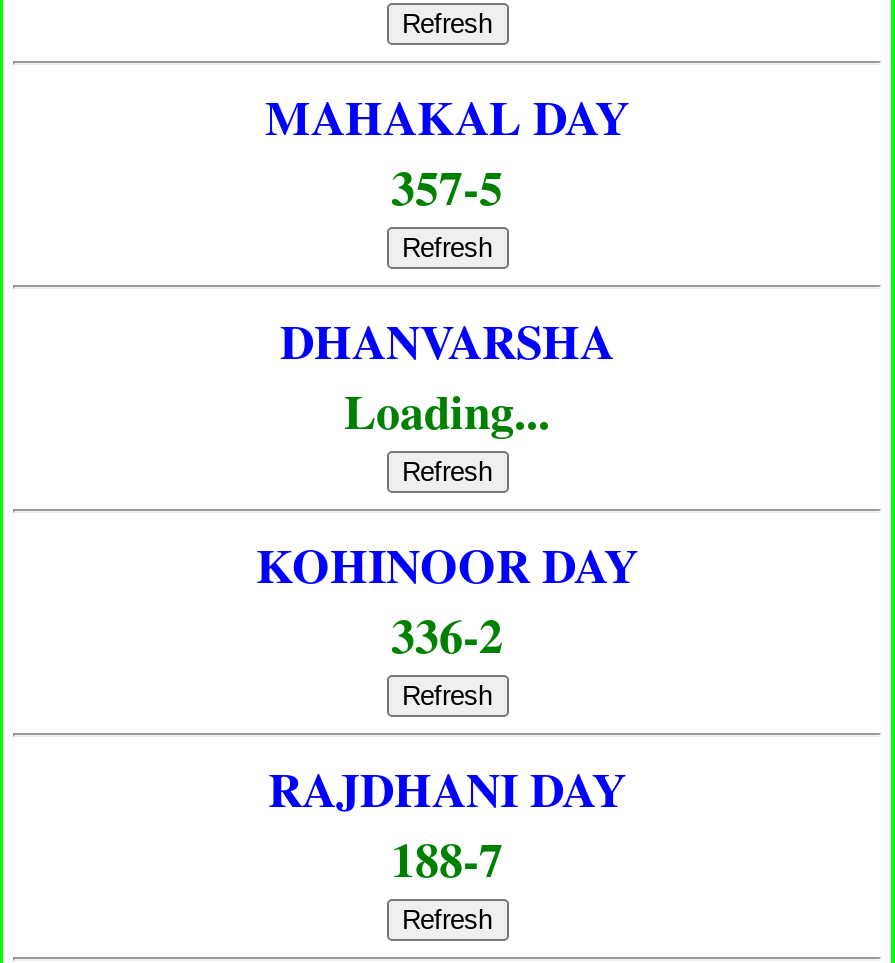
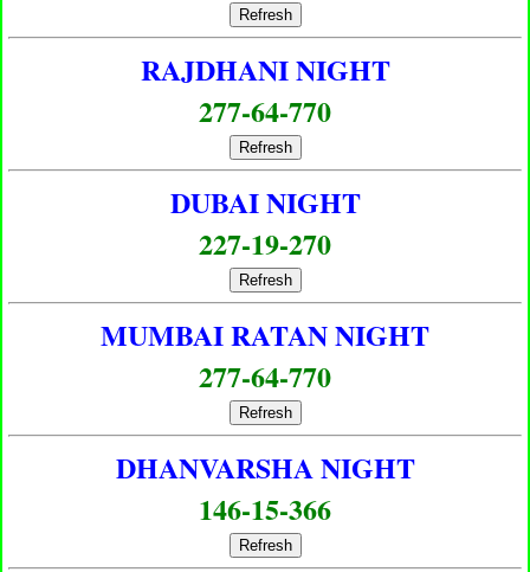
[265,81,629,221] MAHAKAL DAY | 357-5 -> [140,48,390,131] RAJDHANI NIGHT | 277-64-770
[280,305,614,445] DHANVARSHA | Loading... -> [170,181,360,264] DUBAI NIGHT | 227-19-270
[256,529,638,669] KOHINOOR DAY | 336-2 -> [101,314,429,397] MUMBAI RATAN NIGHT | 277-64-770
[268,753,626,893] RAJDHANI DAY | 188-7 -> [115,446,415,529] DHANVARSHA NIGHT | 146-15-366

